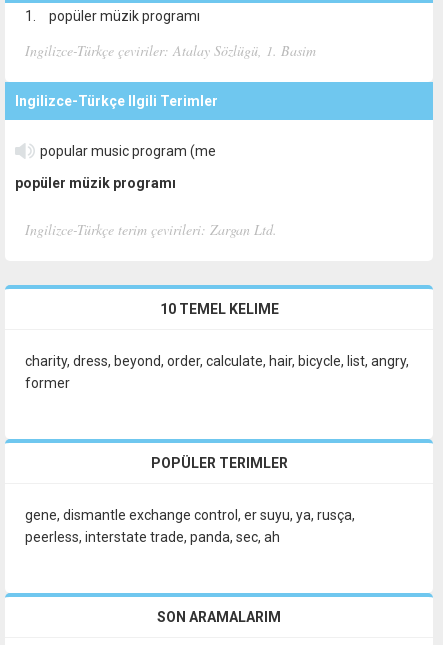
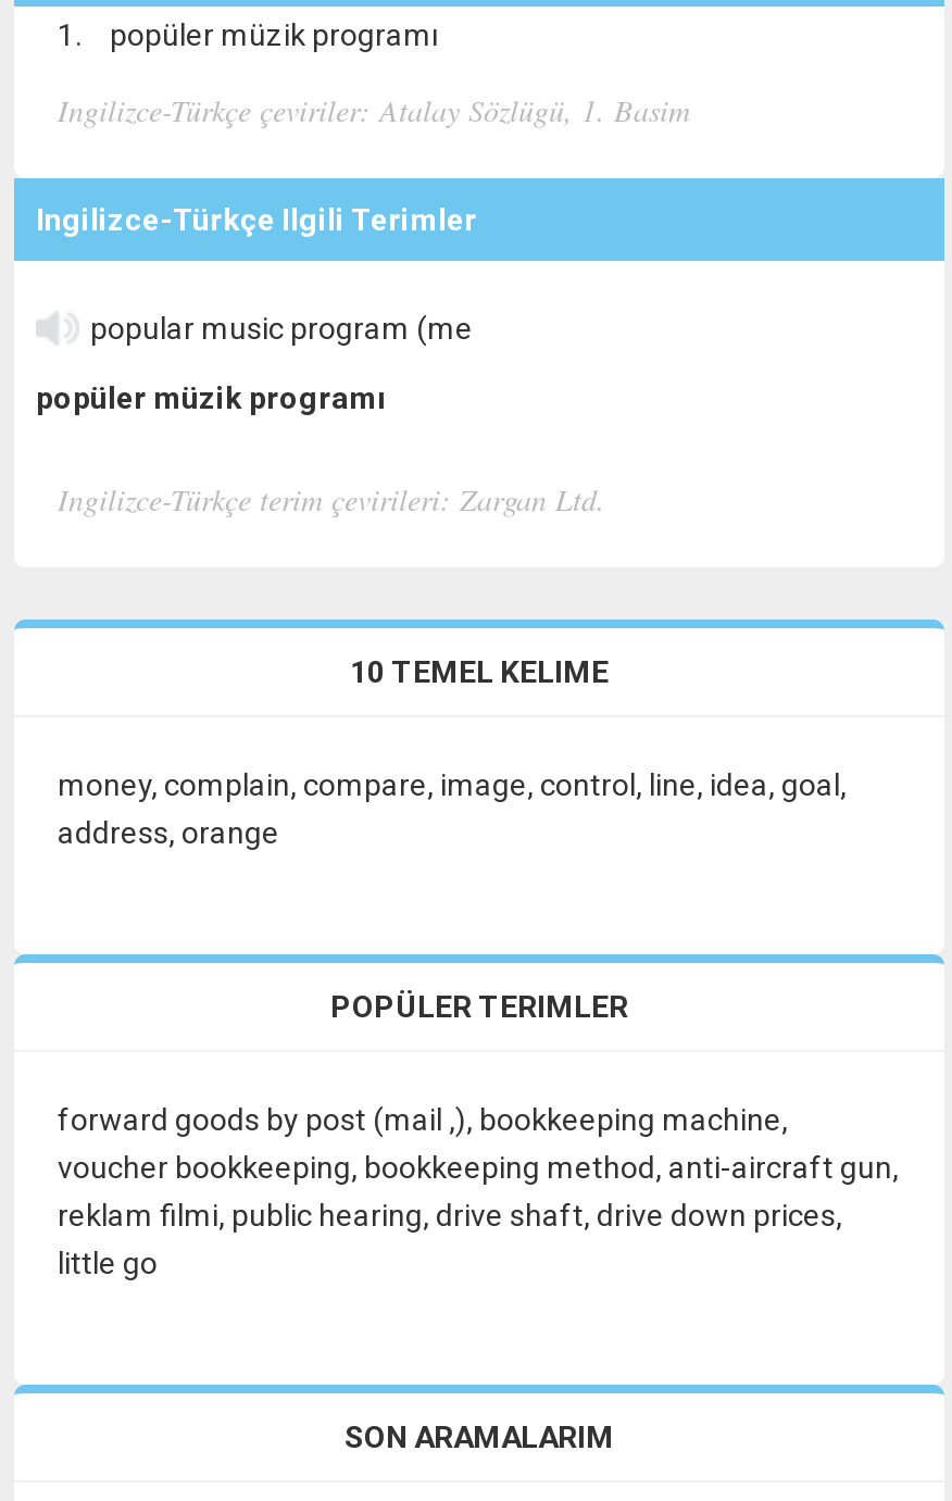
[25,353,409,391] charity, dress, beyond, order, calculate, hair, bicycle, list, angry, | former -> [58,767,847,850] money, complain, compare, image, control, line, idea, goal, | address, orange
[25,507,355,545] gene, dismantle exchange control, er suyu, ya, rusça, | peerless, interstate trade, panda, sec, ah -> [58,1102,899,1280] forward goods by post (mail ,), bookkeeping machine, | voucher bookkeeping, bookkeeping method, anti-aircraft gun, | reklam filmi, public hearing, drive shaft, drive down prices, | little go

